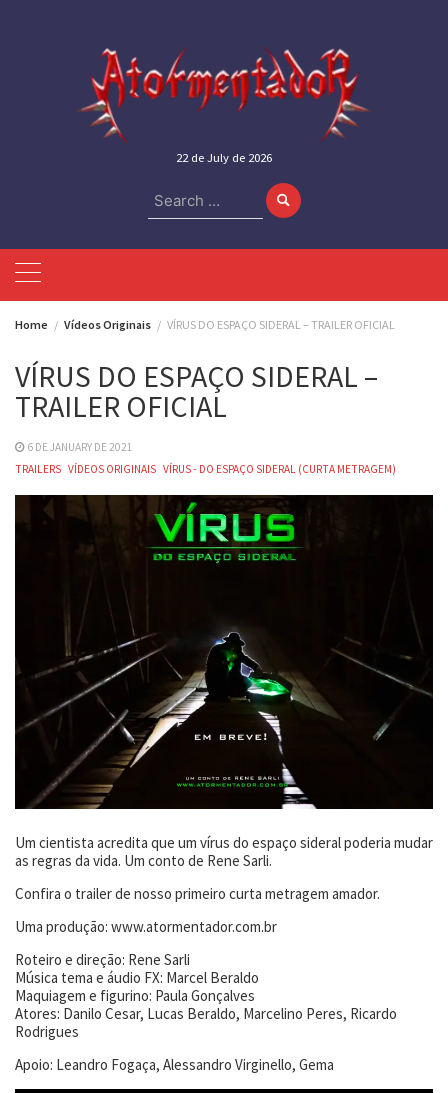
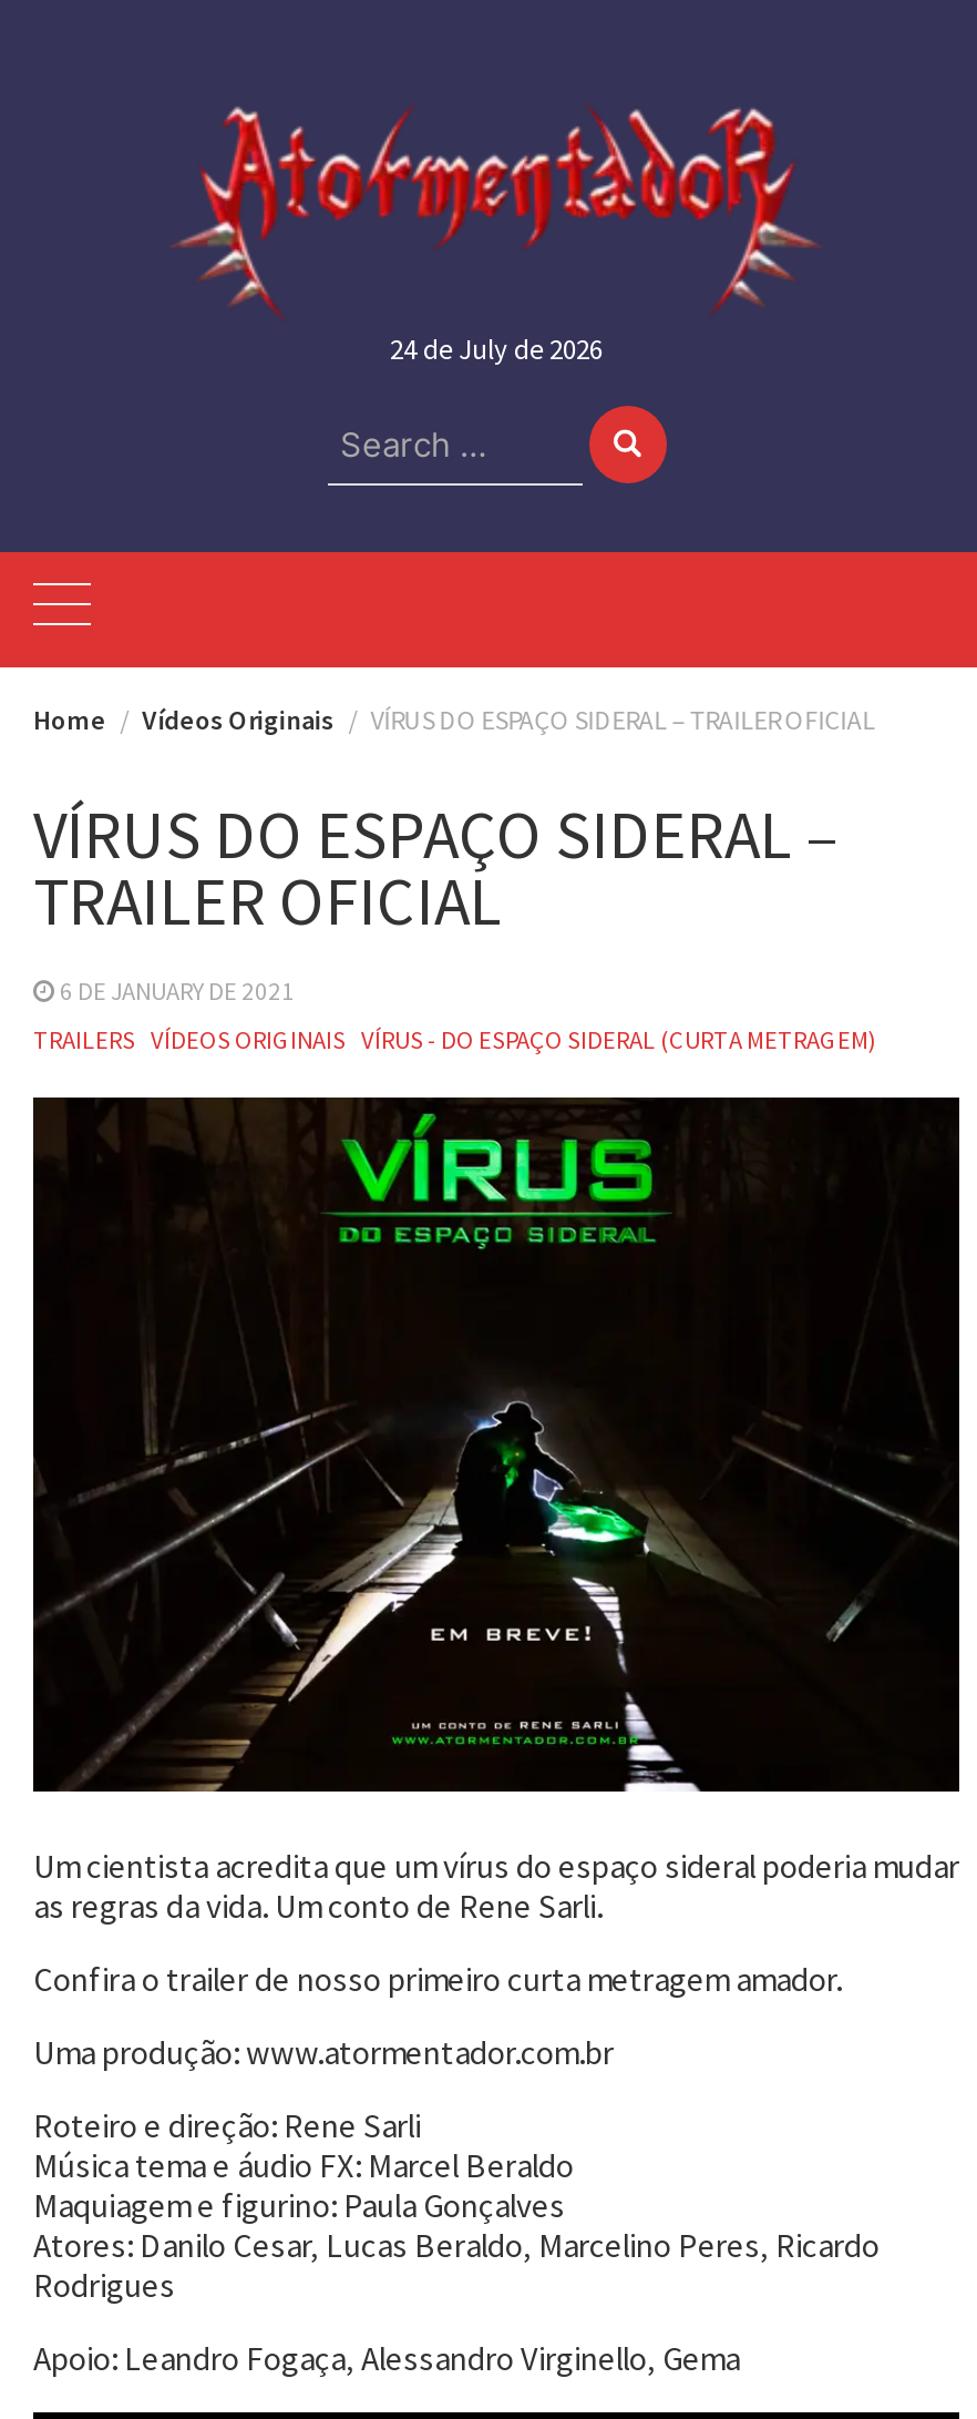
[176,149,272,165] 22 de July de 2026 -> [390,330,603,366] 24 de July de 2026

